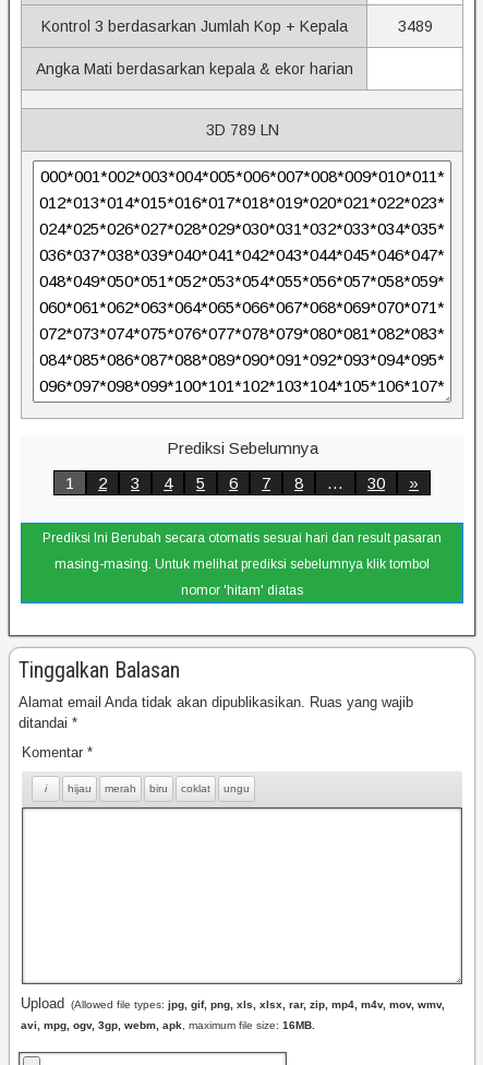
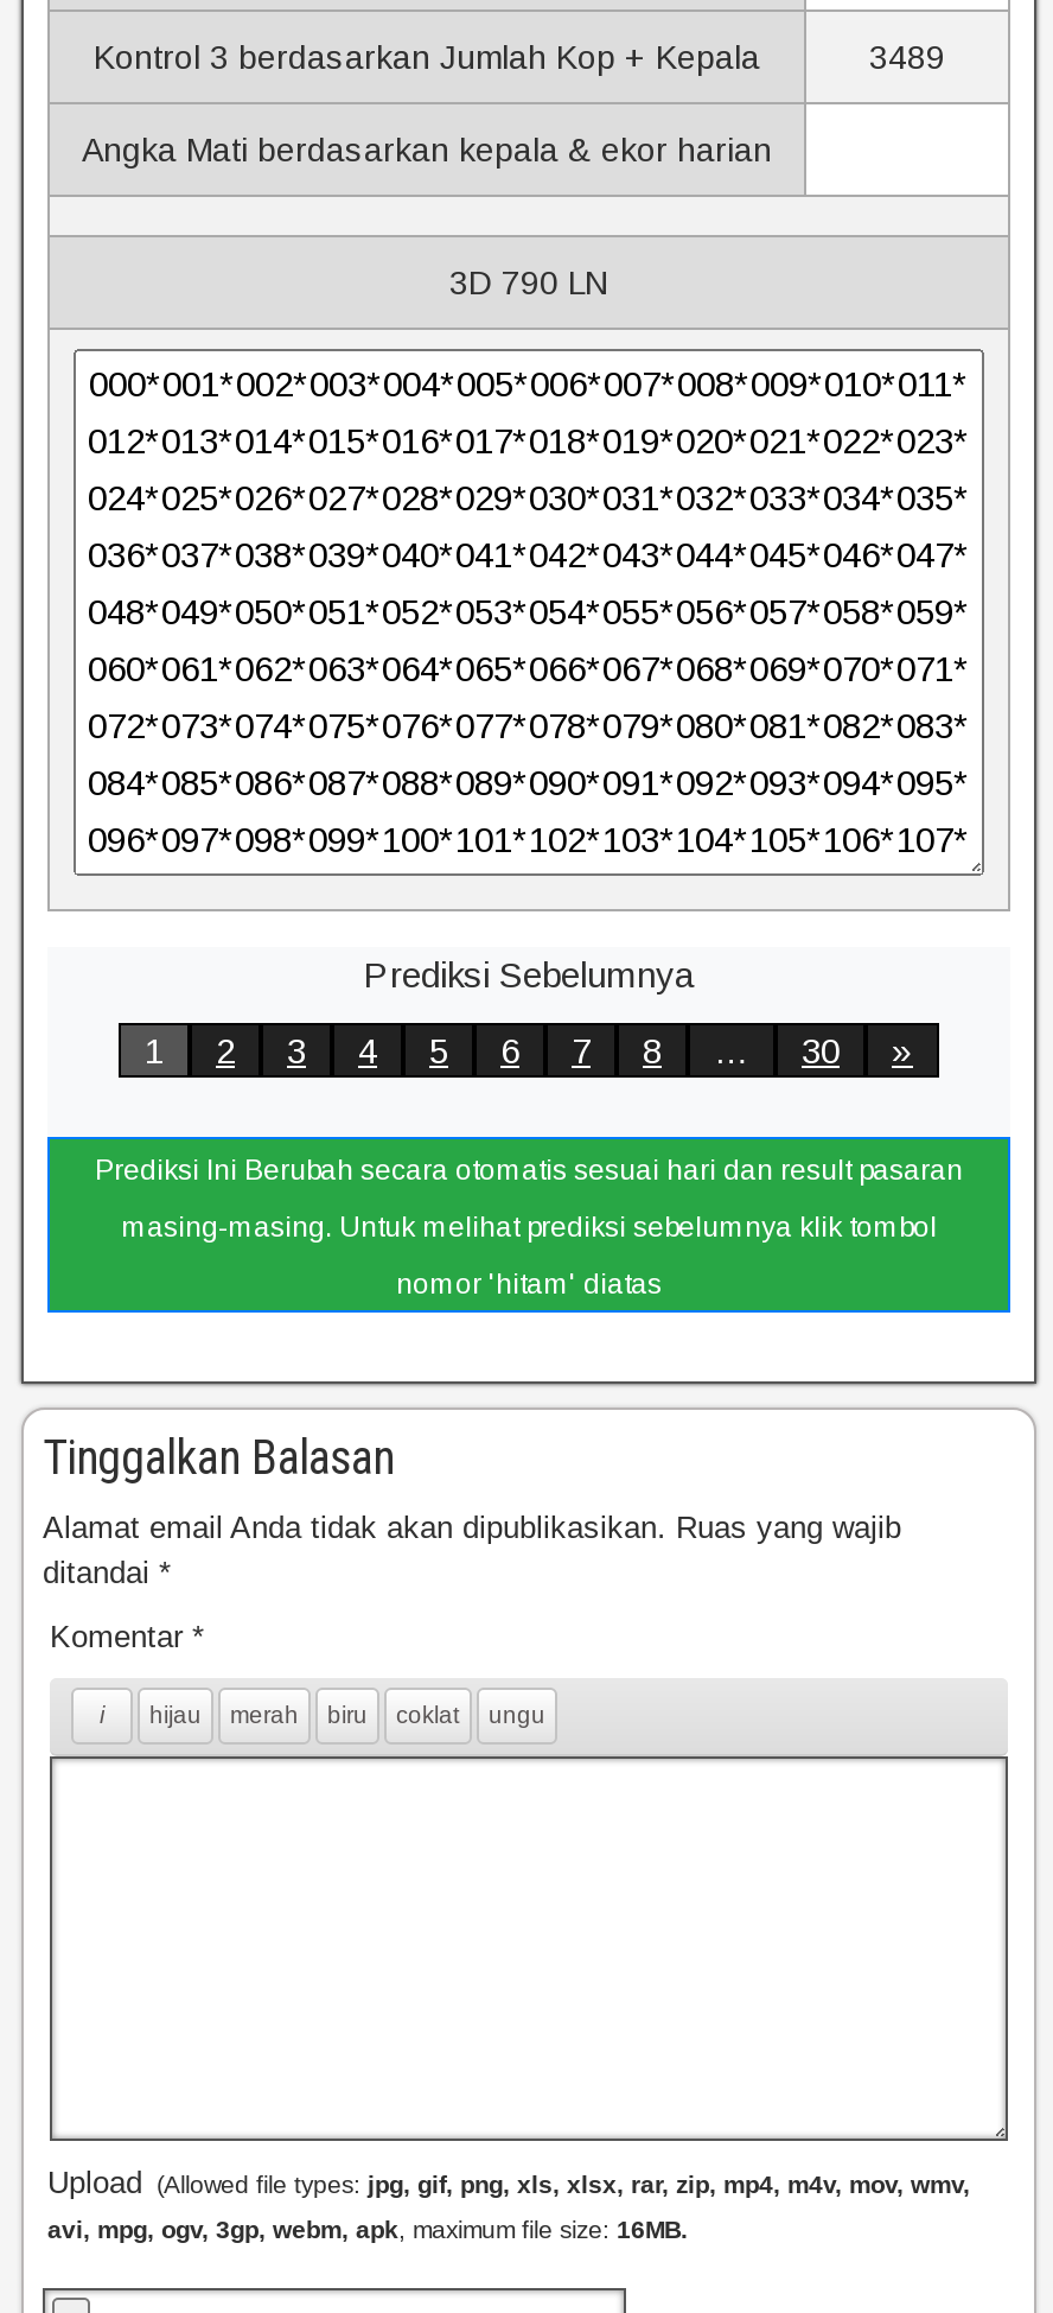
[206,121,279,138] 3D 789 LN -> [449,263,608,300] 3D 790 LN

